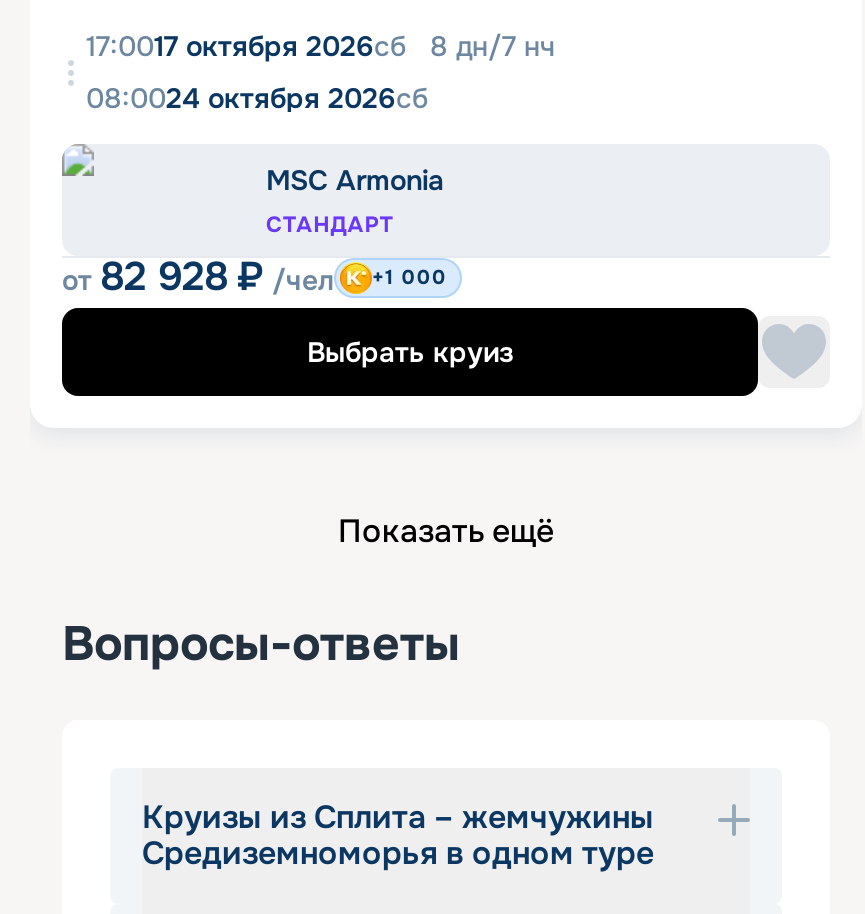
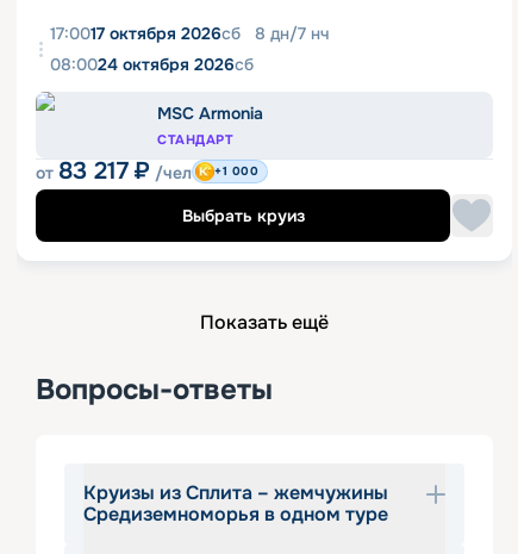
[62,252,447,302] от 82 928 ₽ /чел +1 000 -> [36,156,259,186] от 83 217 ₽ /чел +1 000

